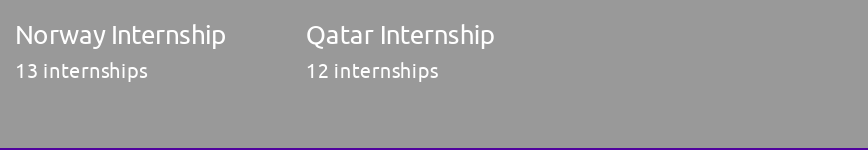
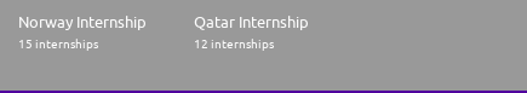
[15,58,147,82] 13 internships -> [18,36,98,51] 15 internships

